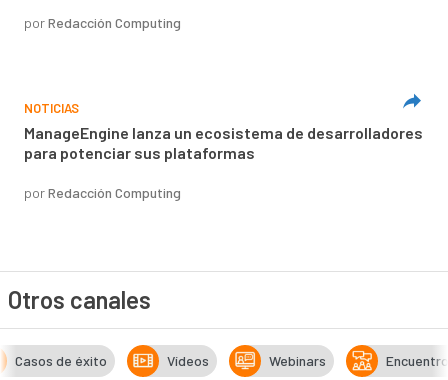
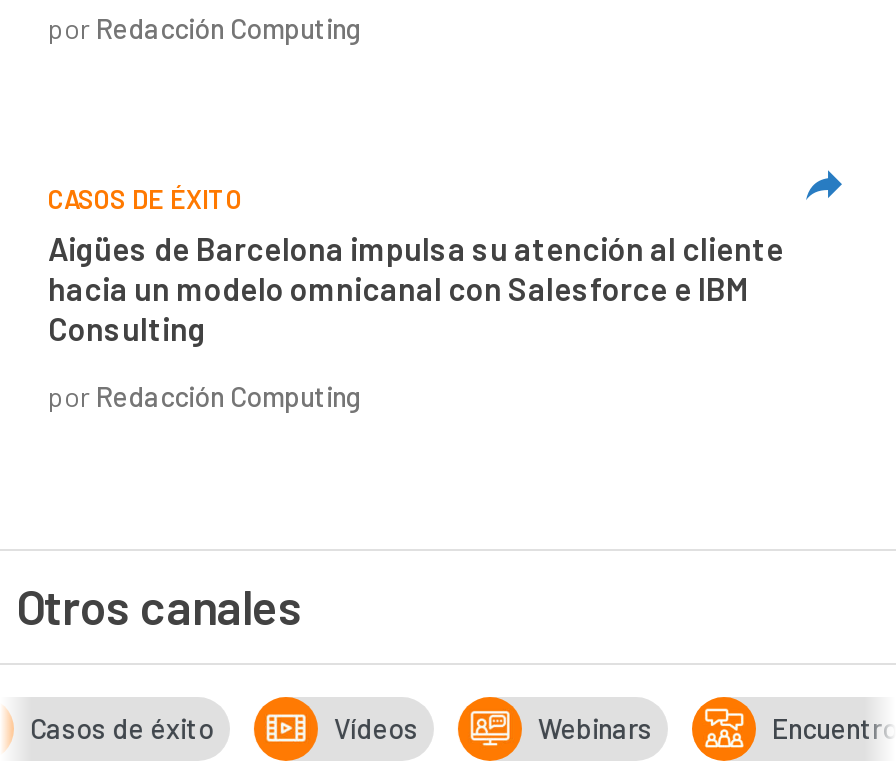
[24,100,423,162] NOTICIAS | ManageEngine lanza un ecosistema de desarrolladores | para potenciar sus plataformas -> [48,183,784,347] CASOS DE ÉXITO | Aigües de Barcelona impulsa su atención al cliente | hacia un modelo omnicanal con Salesforce e IBM | Consulting

